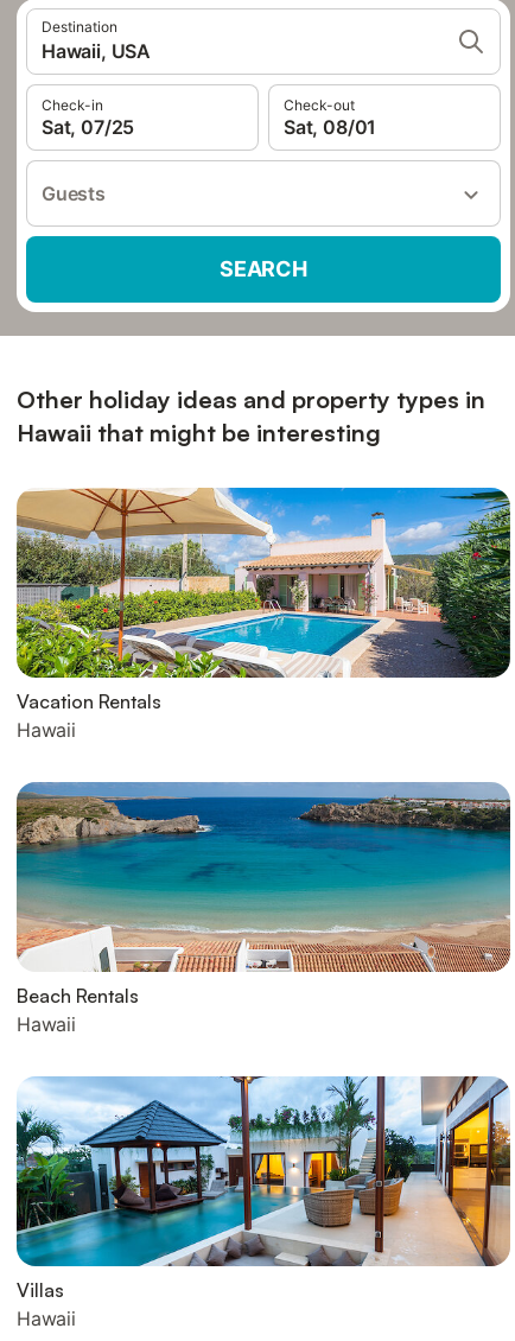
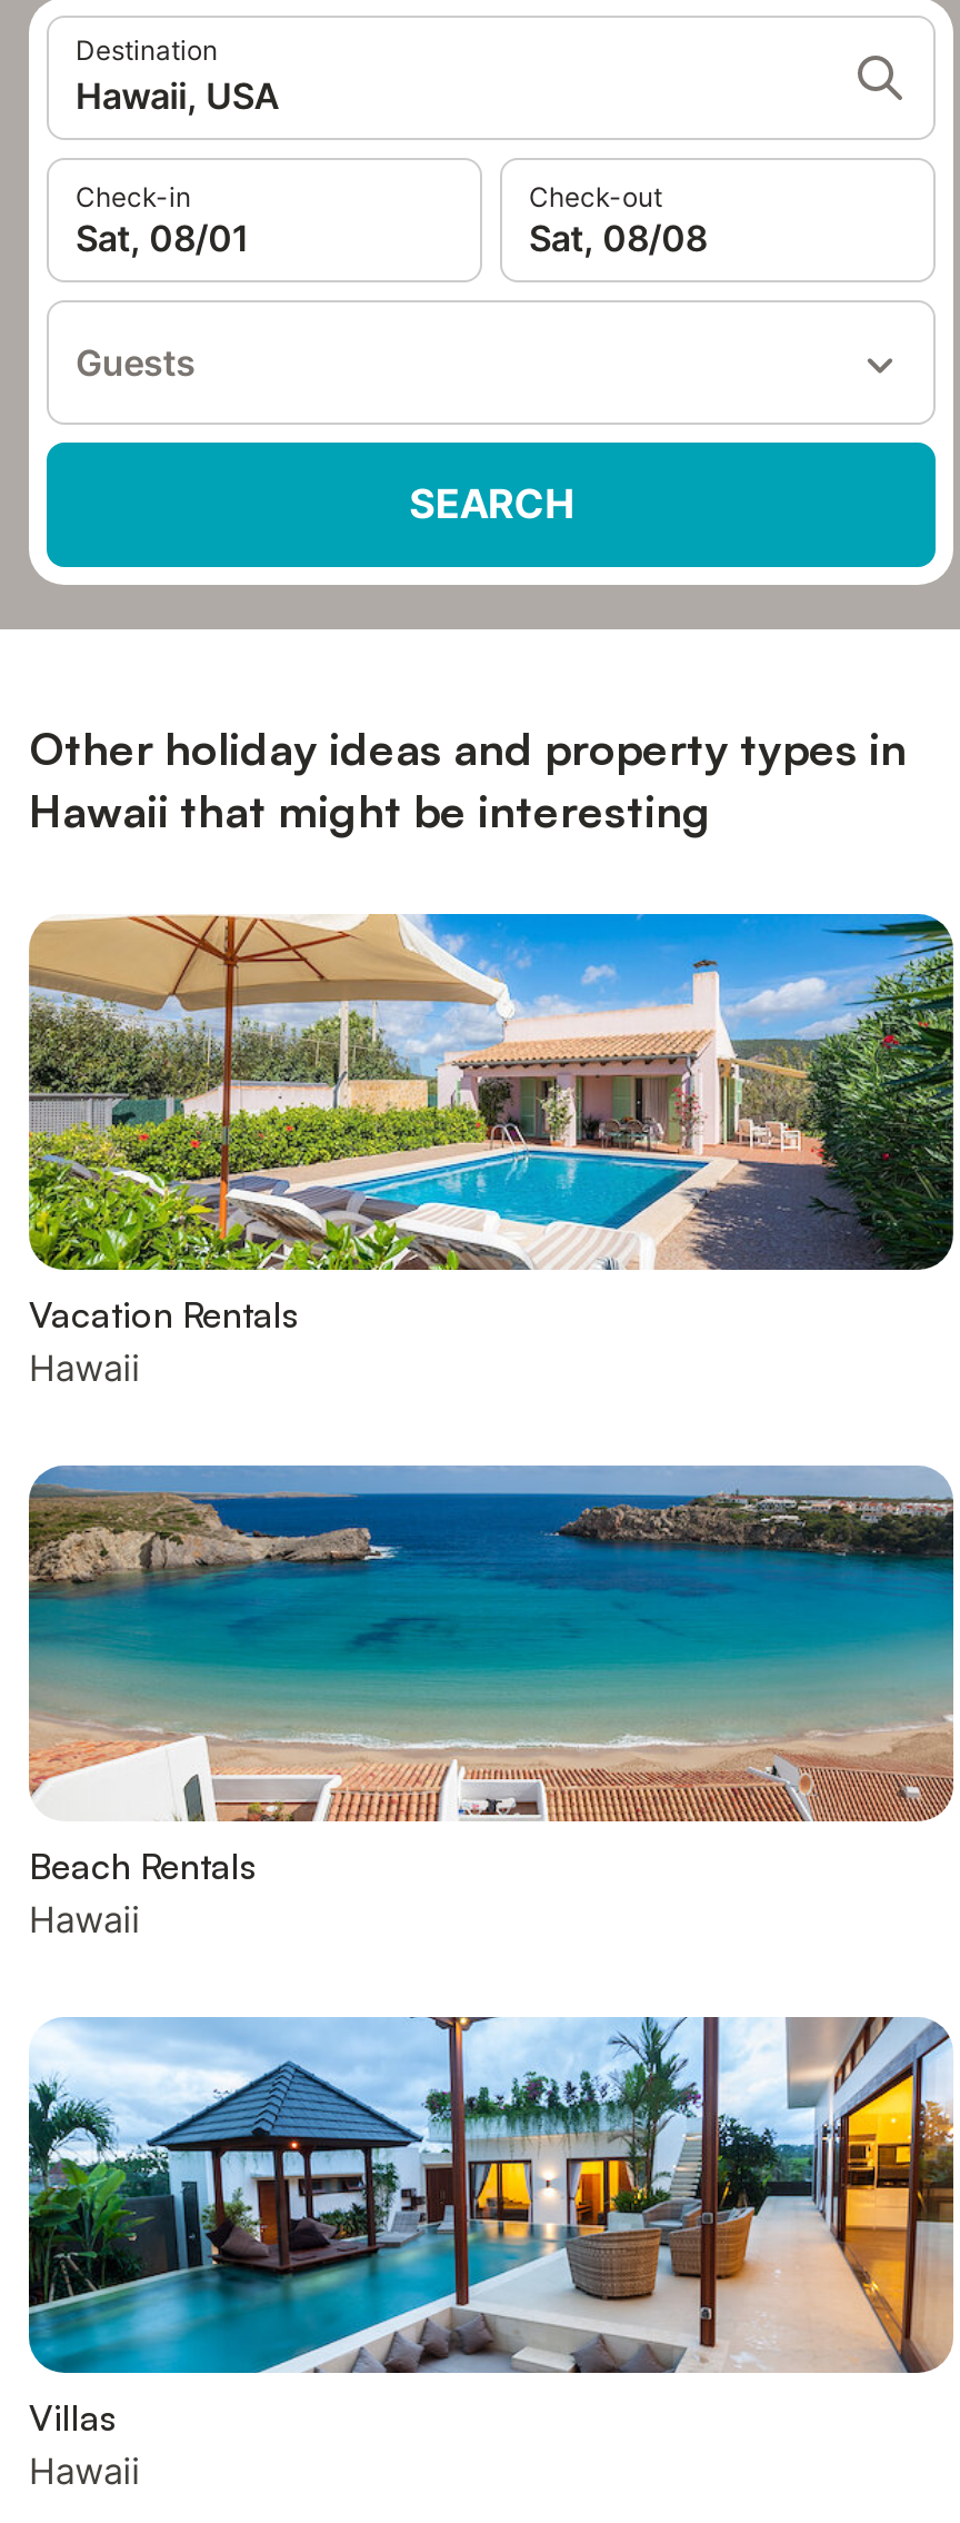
[42,115,134,139] Sat, 07/25 -> [76,216,249,260] Sat, 08/01
[284,115,376,139] Sat, 08/01 -> [529,216,707,260] Sat, 08/08

